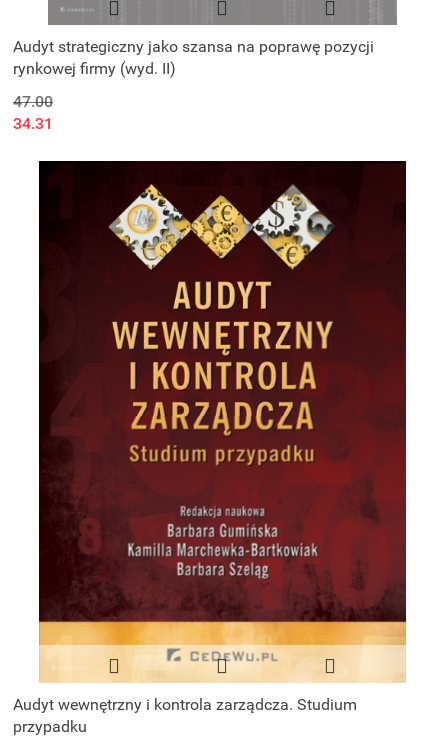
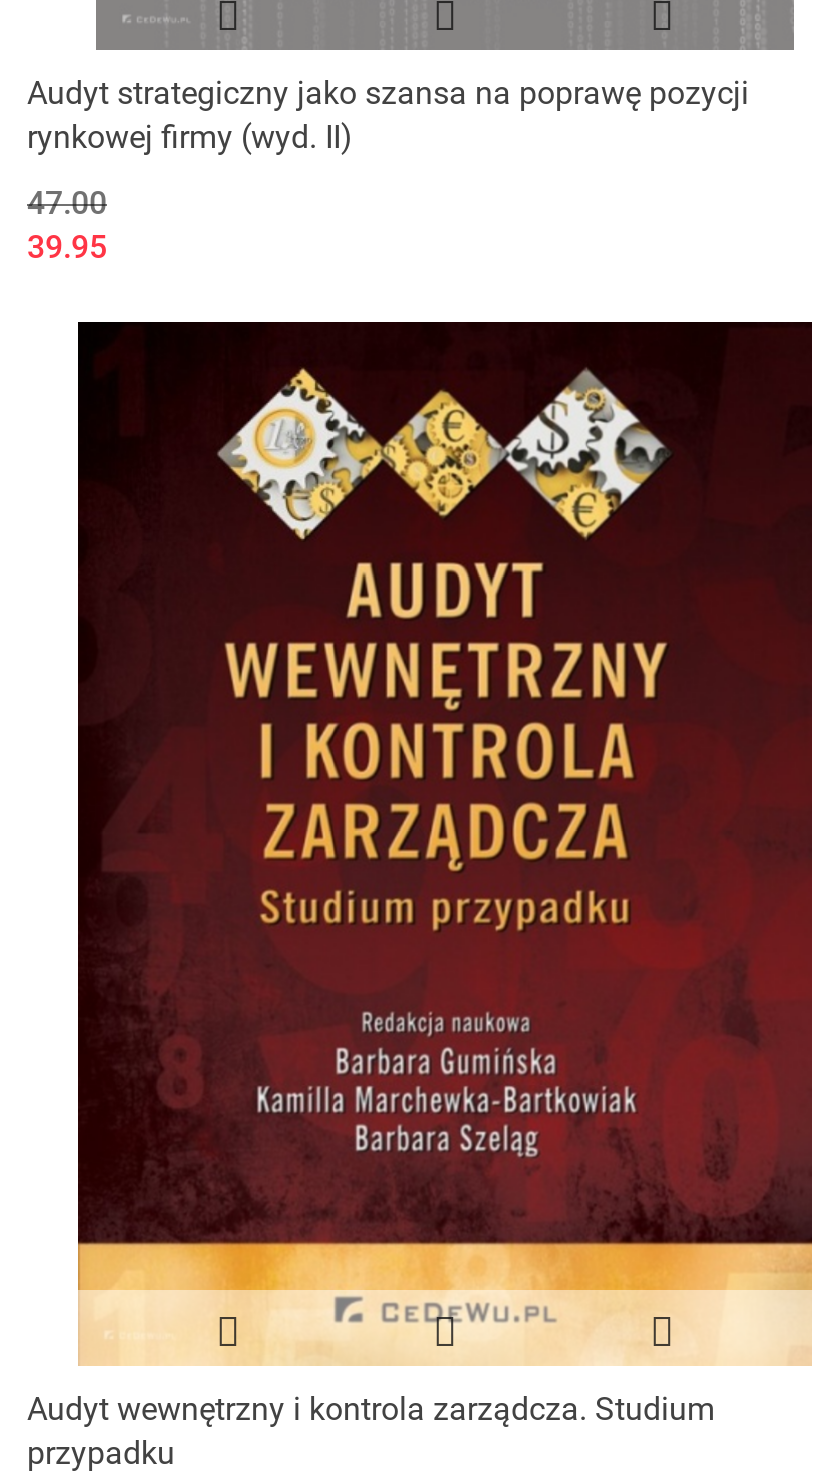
[13,114,53,133] 34.31 -> [27,229,107,267] 39.95

